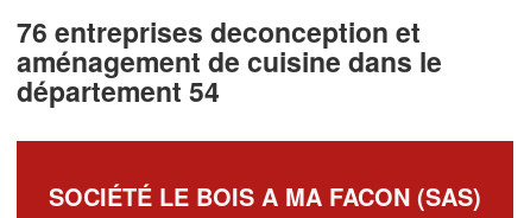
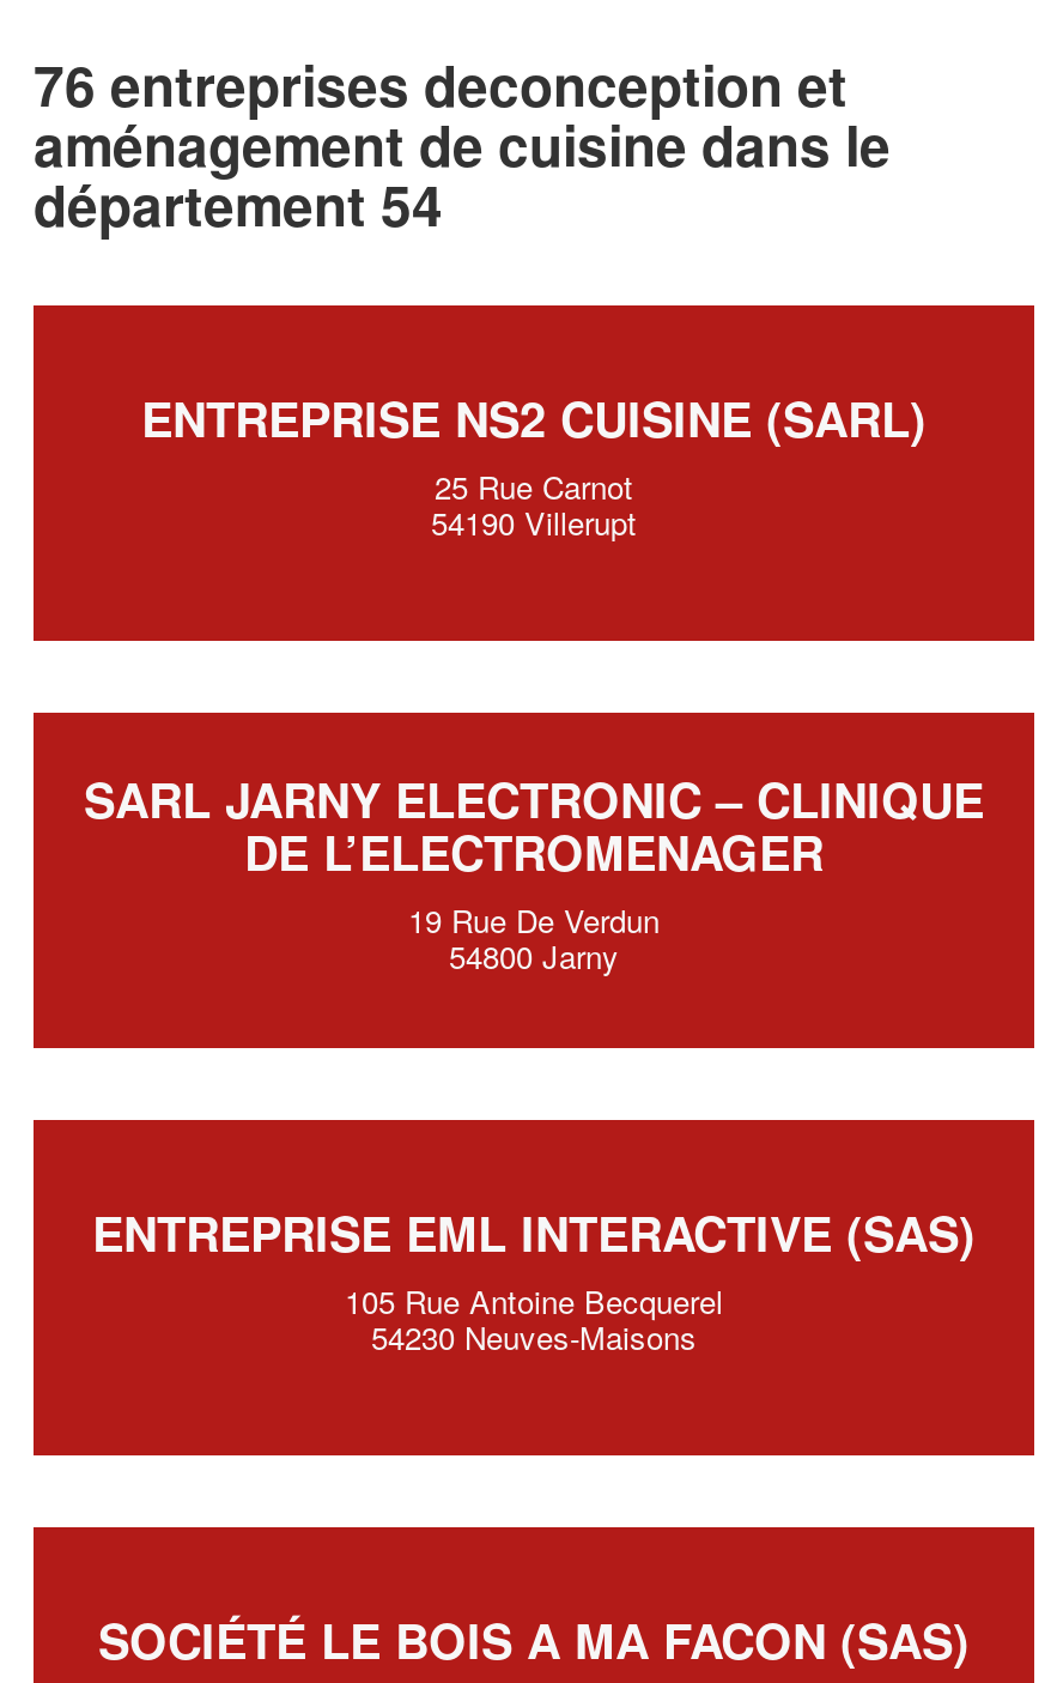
none -> [84,763,984,979] SARL JARNY ELECTRONIC – CLINIQUE | DE L’ELECTROMENAGER | 19 Rue De Verdun | 54800 Jarny
none -> [92,1197,976,1360] ENTREPRISE EML INTERACTIVE (SAS) | 105 Rue Antoine Becquerel | 54230 Neuves-Maisons
none -> [141,382,927,545] ENTREPRISE NS2 CUISINE (SARL) | 25 Rue Carnot | 54190 Villerupt

